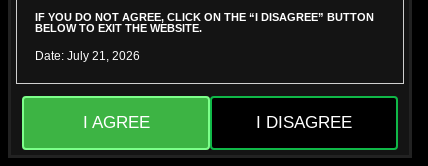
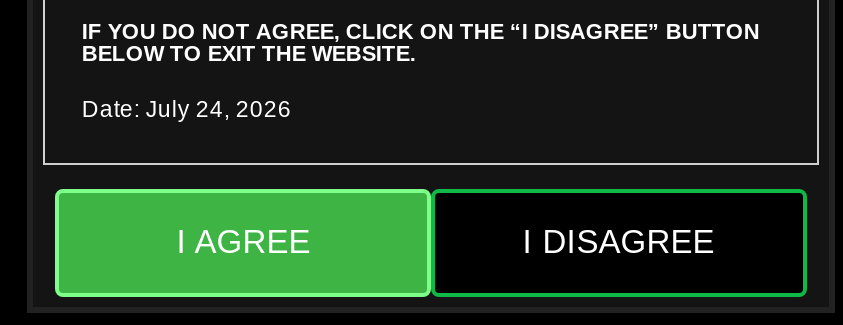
[35,49,140,62] Date: July 21, 2026 -> [82,96,292,122] Date: July 24, 2026

